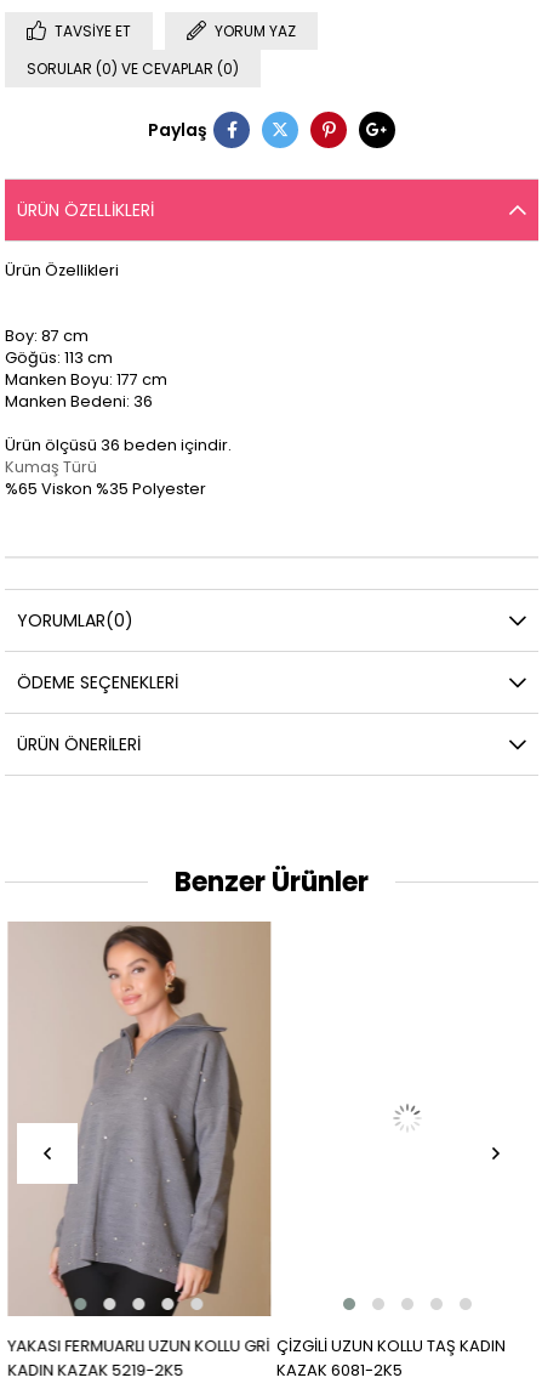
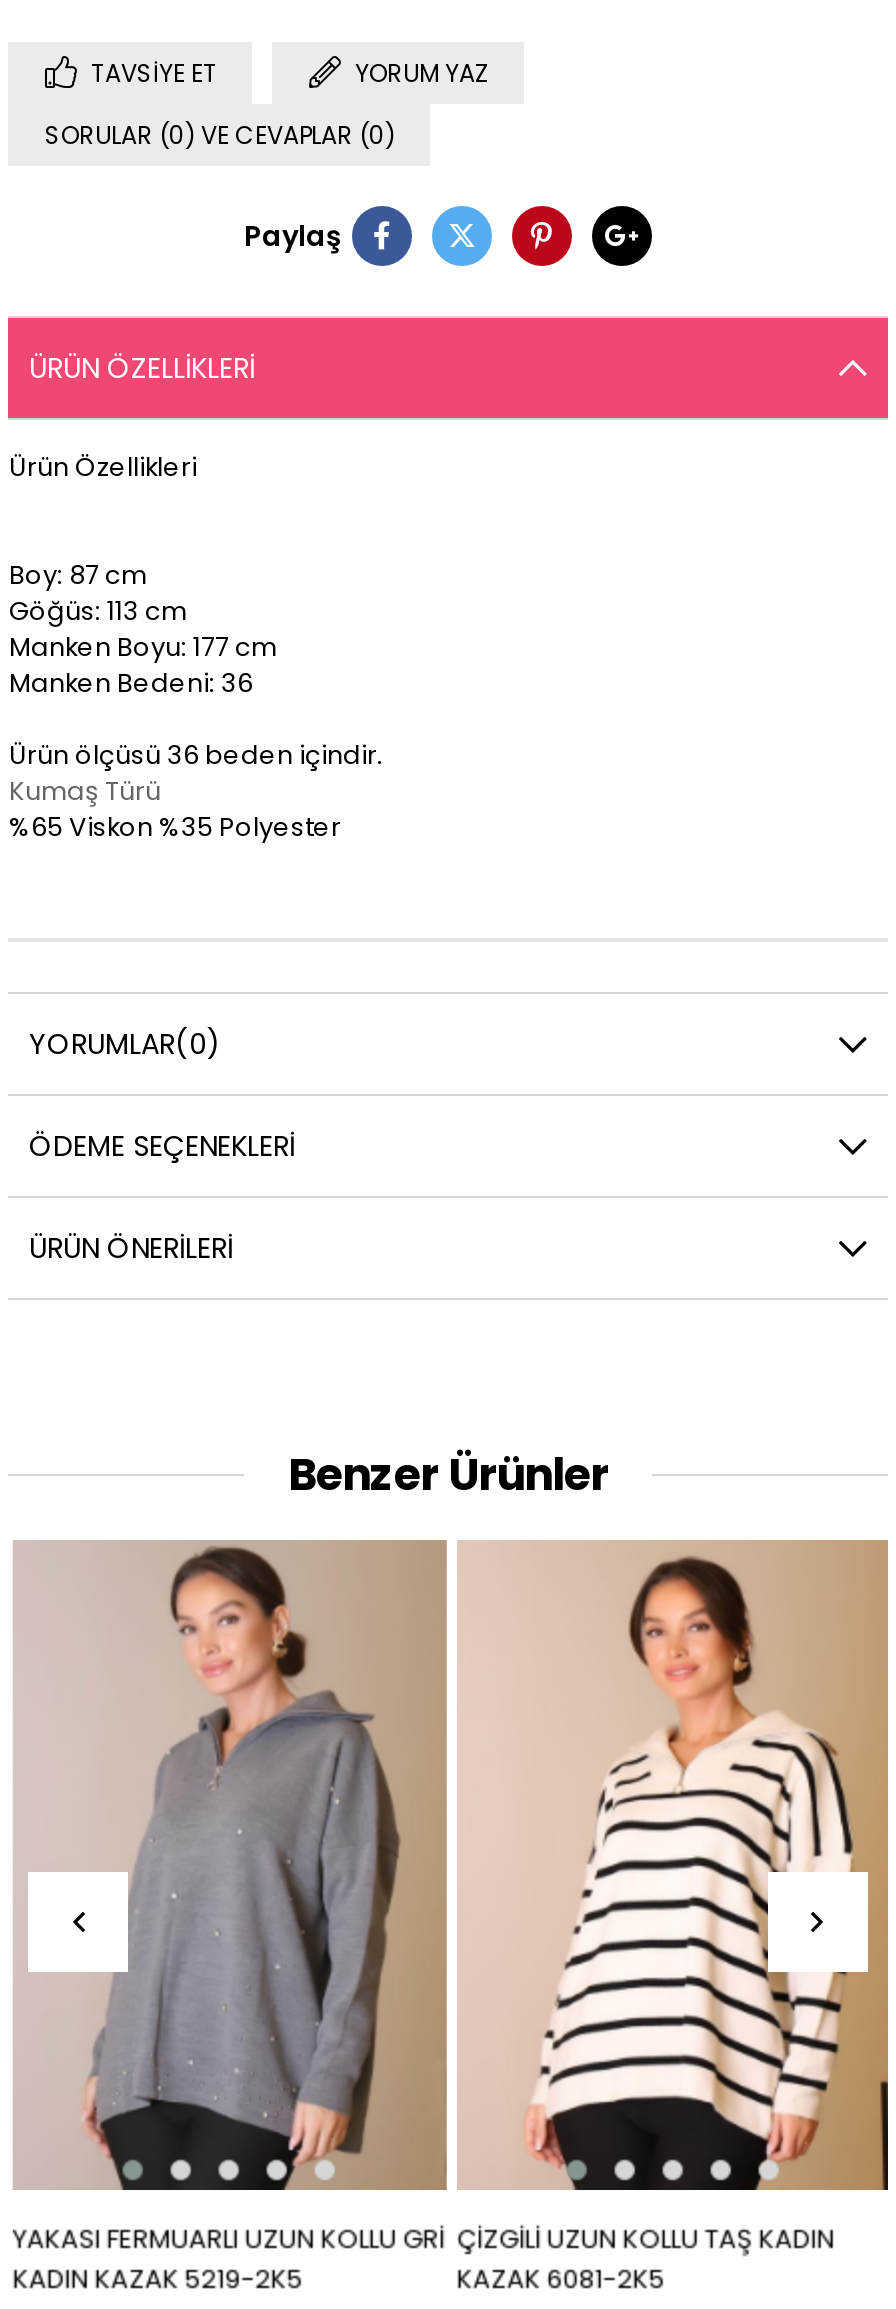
none -> [456,1538,890,2192] [image]

